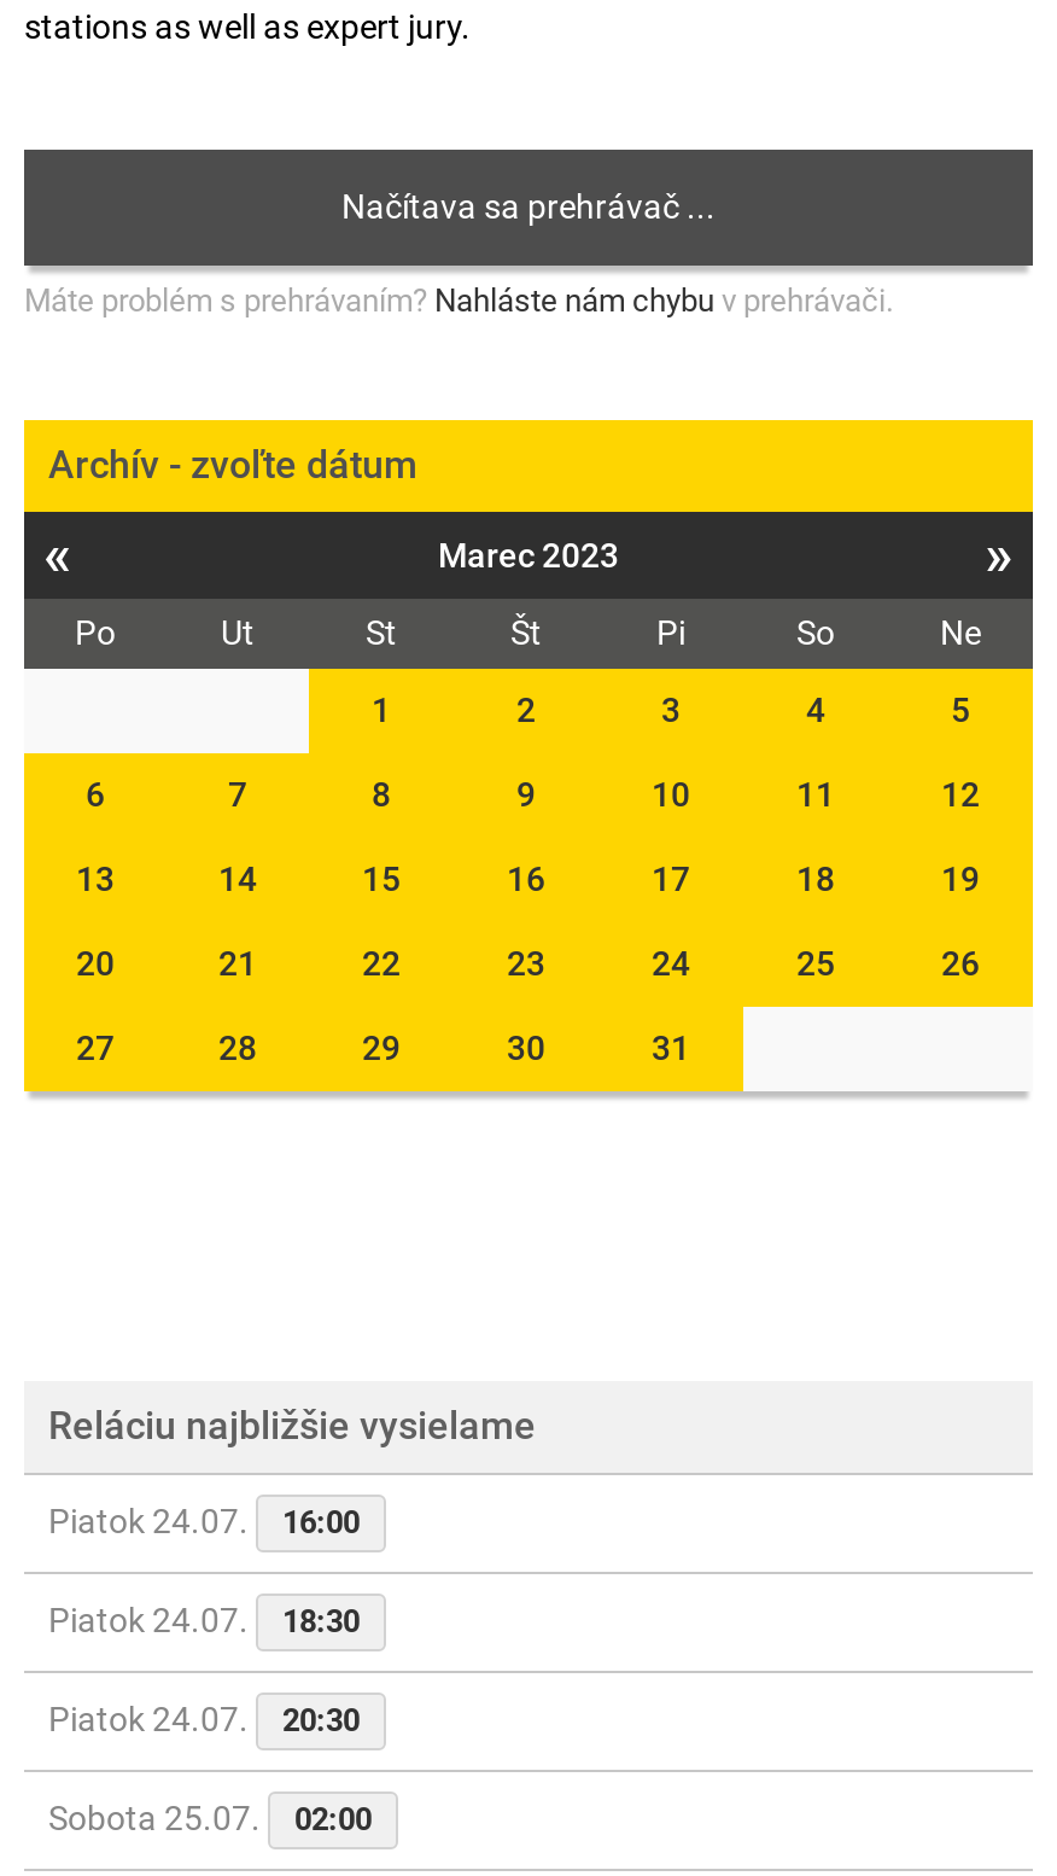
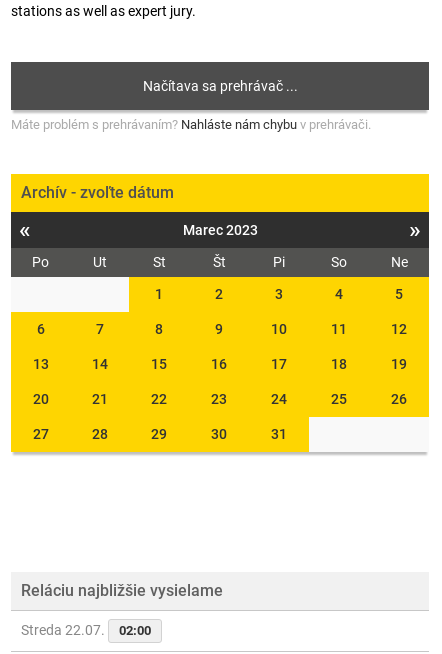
[48,1502,360,1837] Piatok 24.07. | 16:00 | Piatok 24.07. | 18:30 | Piatok 24.07. | 20:30 | Sobota 25.07. -> [21,622,108,638] Streda 22.07.

